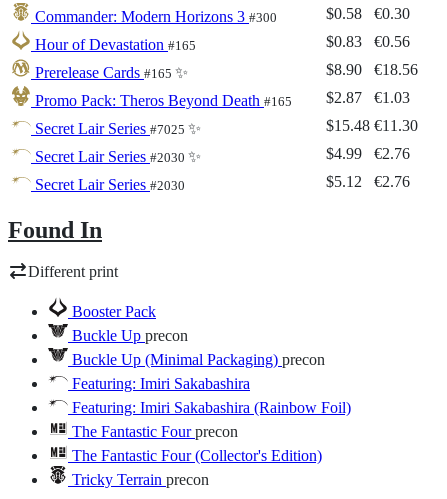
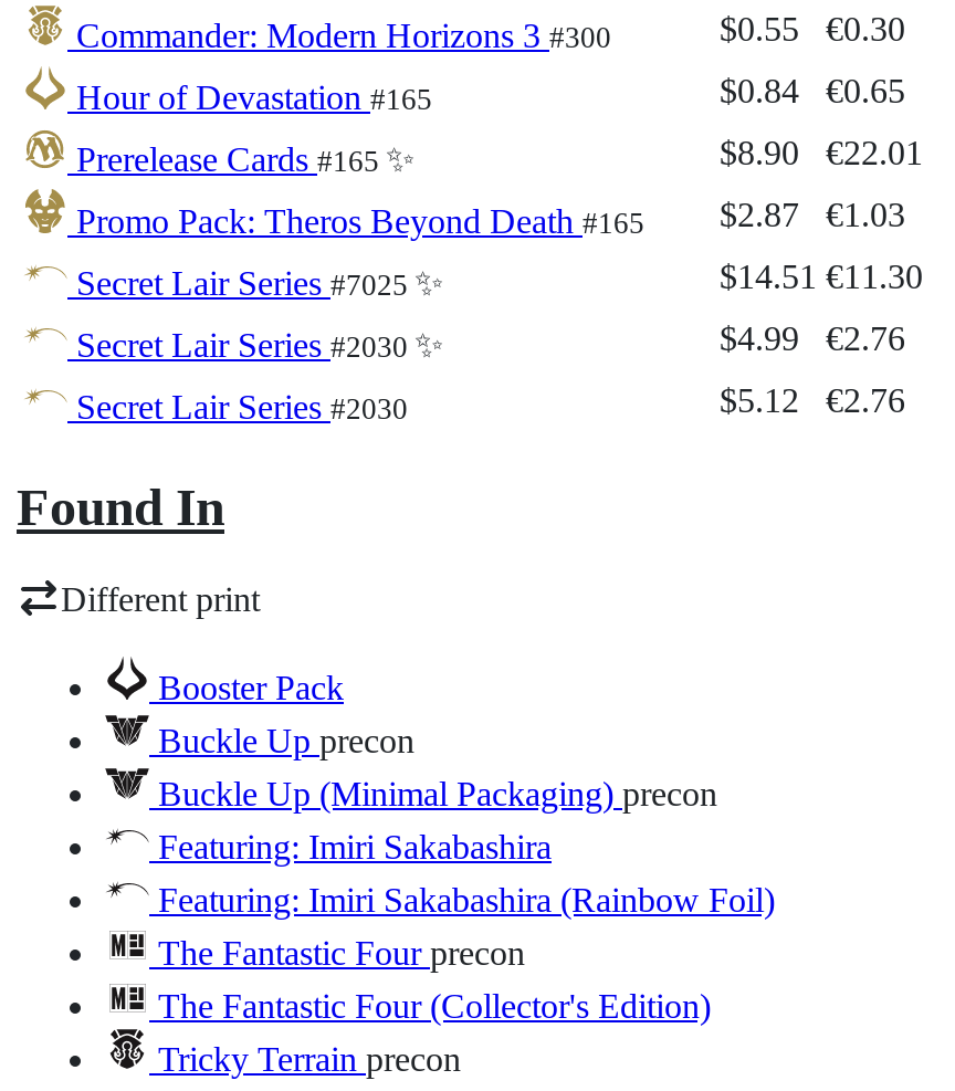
[326,5,410,22] $0.58 €0.30 -> [720,9,905,47] $0.55 €0.30
[326,33,362,50] $0.83 -> [720,71,799,109] $0.84
[374,33,410,50] €0.56 -> [826,71,905,109] €0.65
[326,61,418,78] $8.90 €18.56 -> [720,133,923,171] $8.90 €22.01
[326,117,418,134] $15.48 €11.30 -> [720,257,923,294] $14.51 €11.30

